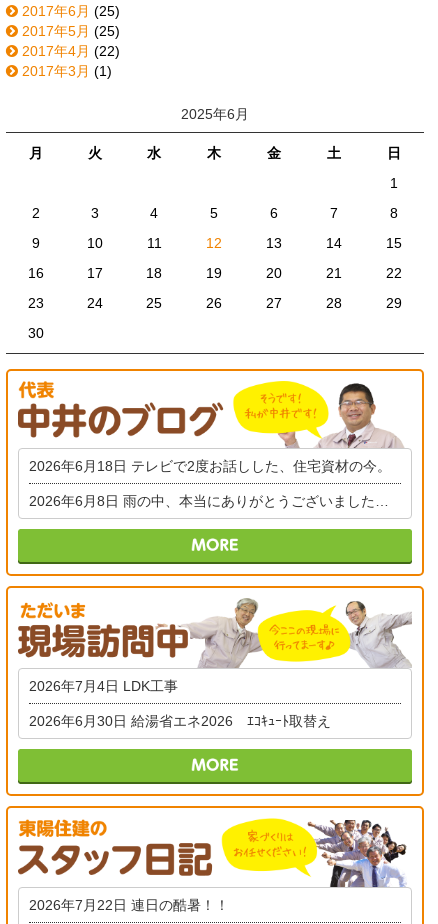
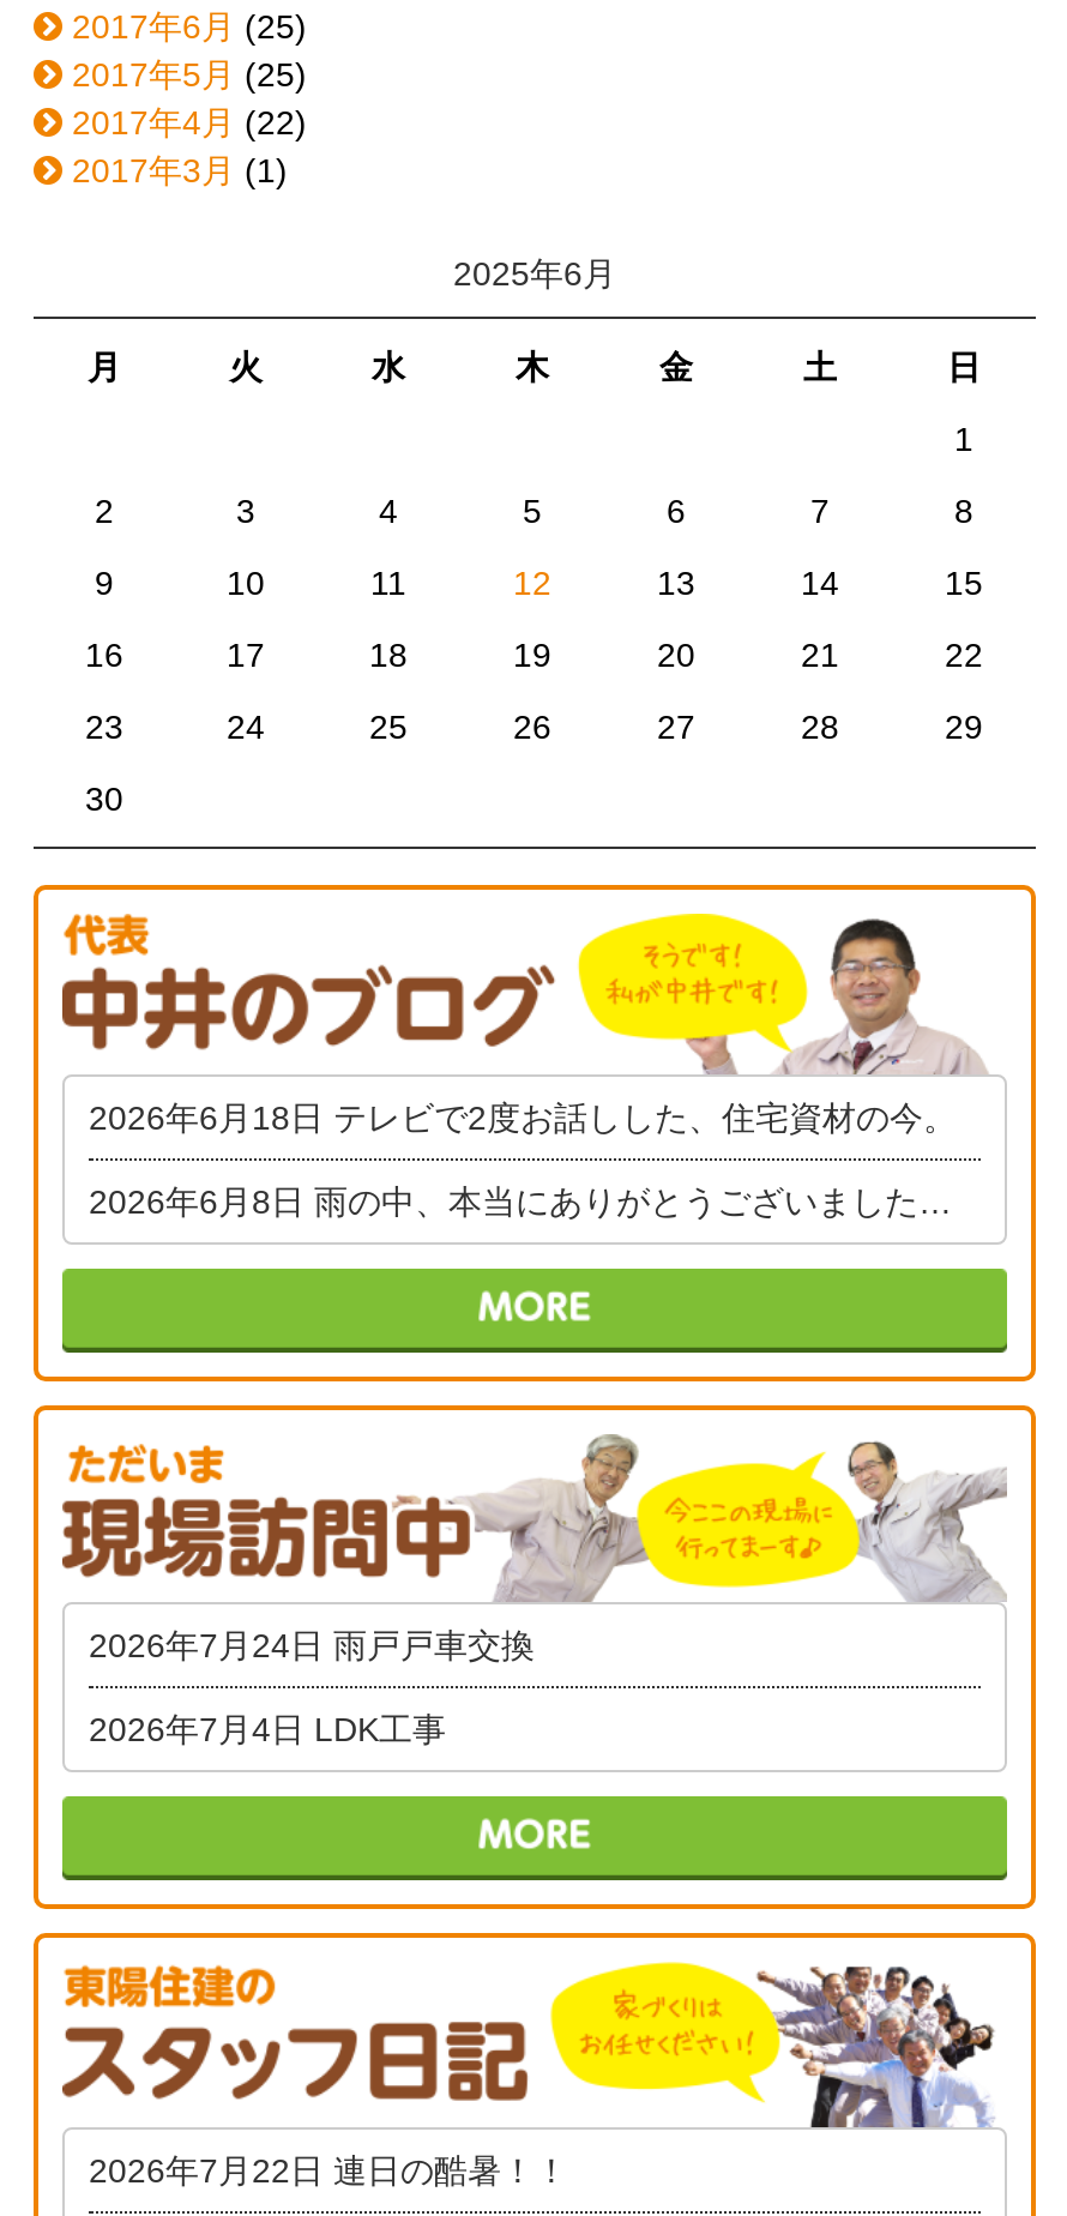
none -> [89,1626,535,1664] 2026年7月24日雨戸戸車交換
moved [29,678,178,694] -> [89,1710,446,1748]: 2026年7月4日LDK工事
[29,713,331,729] 2026年6月30日給湯省エネ2026 ｴｺｷｭｰﾄ取替え -> none

